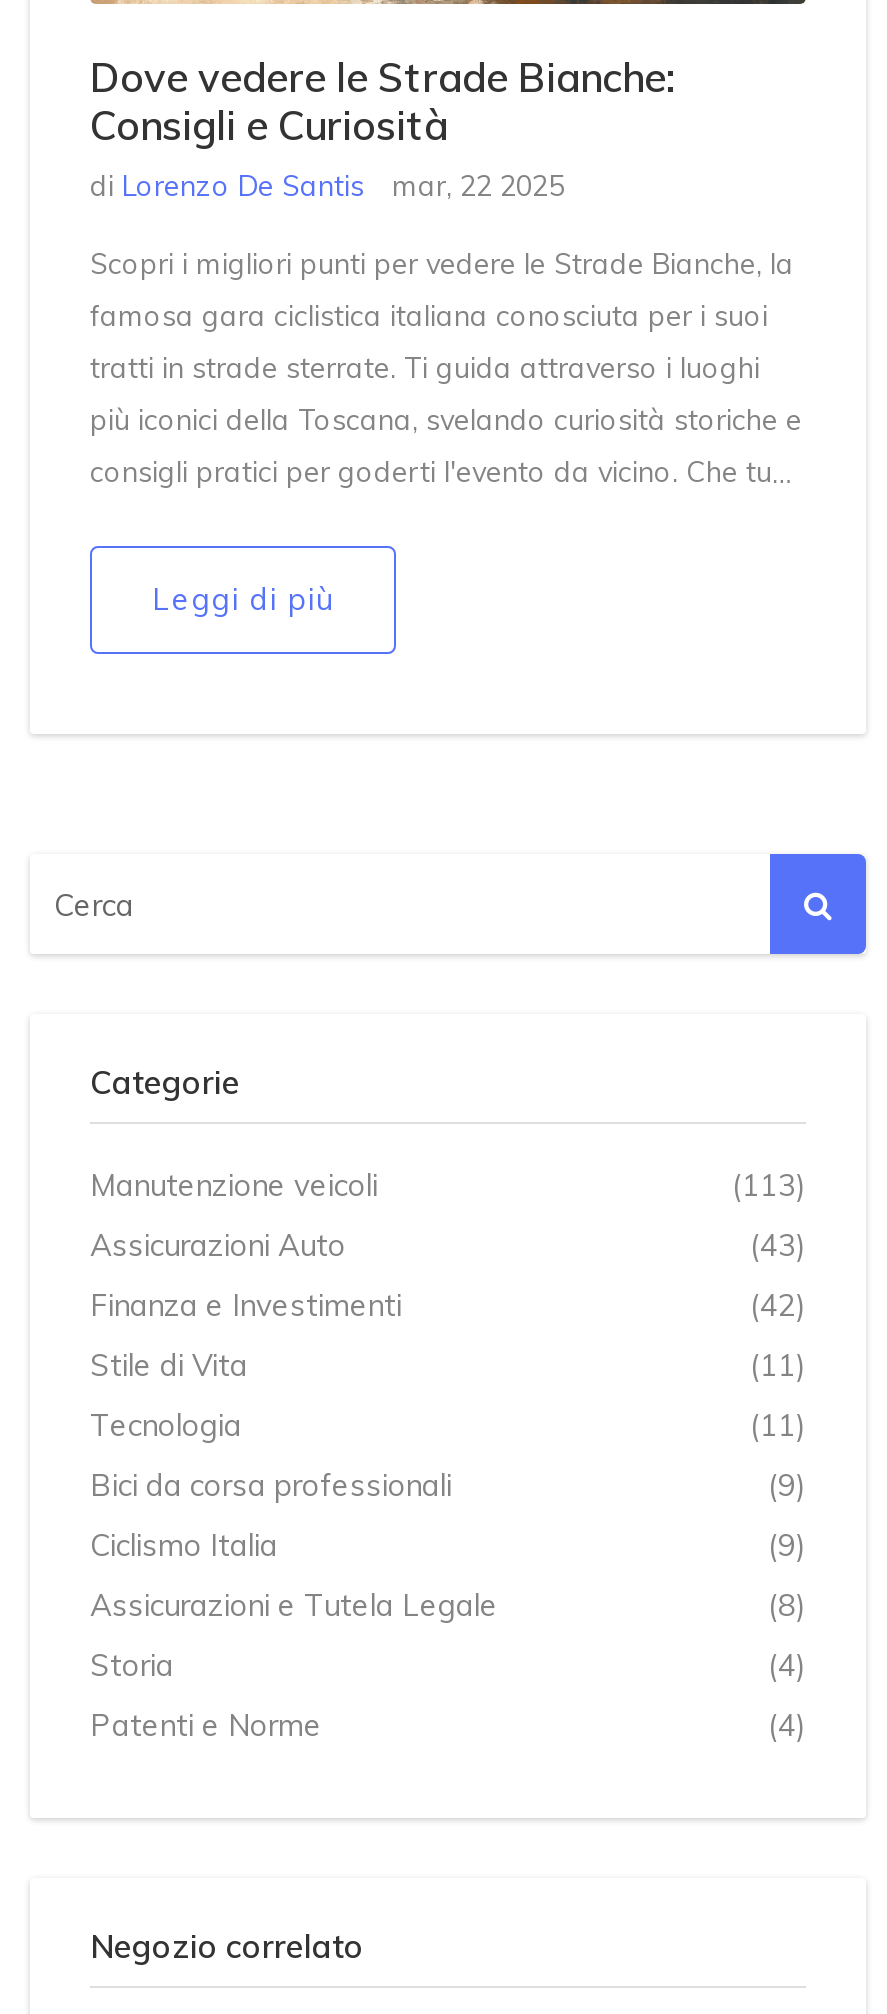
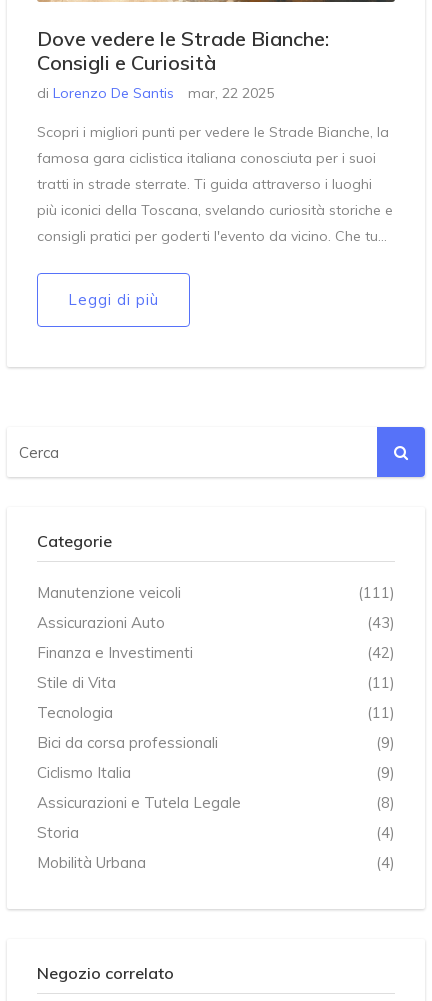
[732,1167,806,1205] (113) -> [358,583,395,602] (111)
[90,1707,322,1745] Patenti e Norme -> [37,853,146,872] Mobilità Urbana

